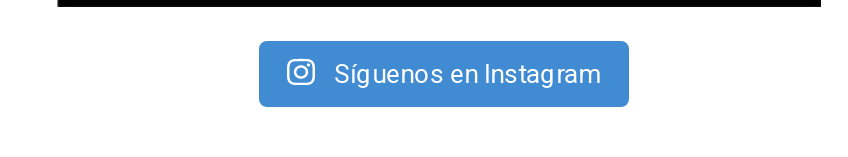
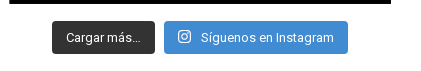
none -> [66,29,141,44] Cargar más…

